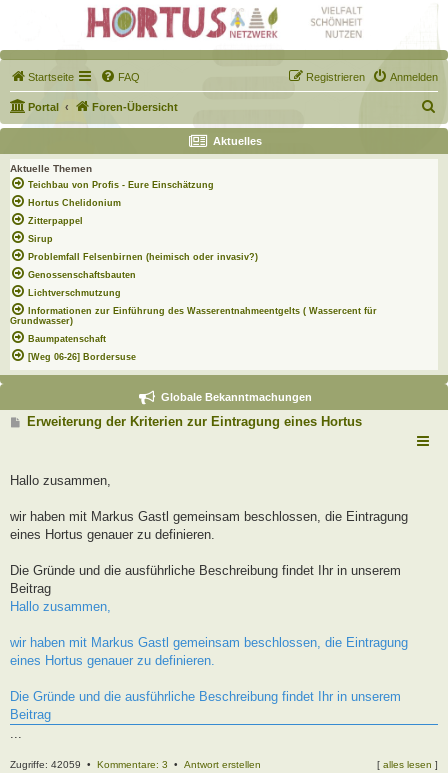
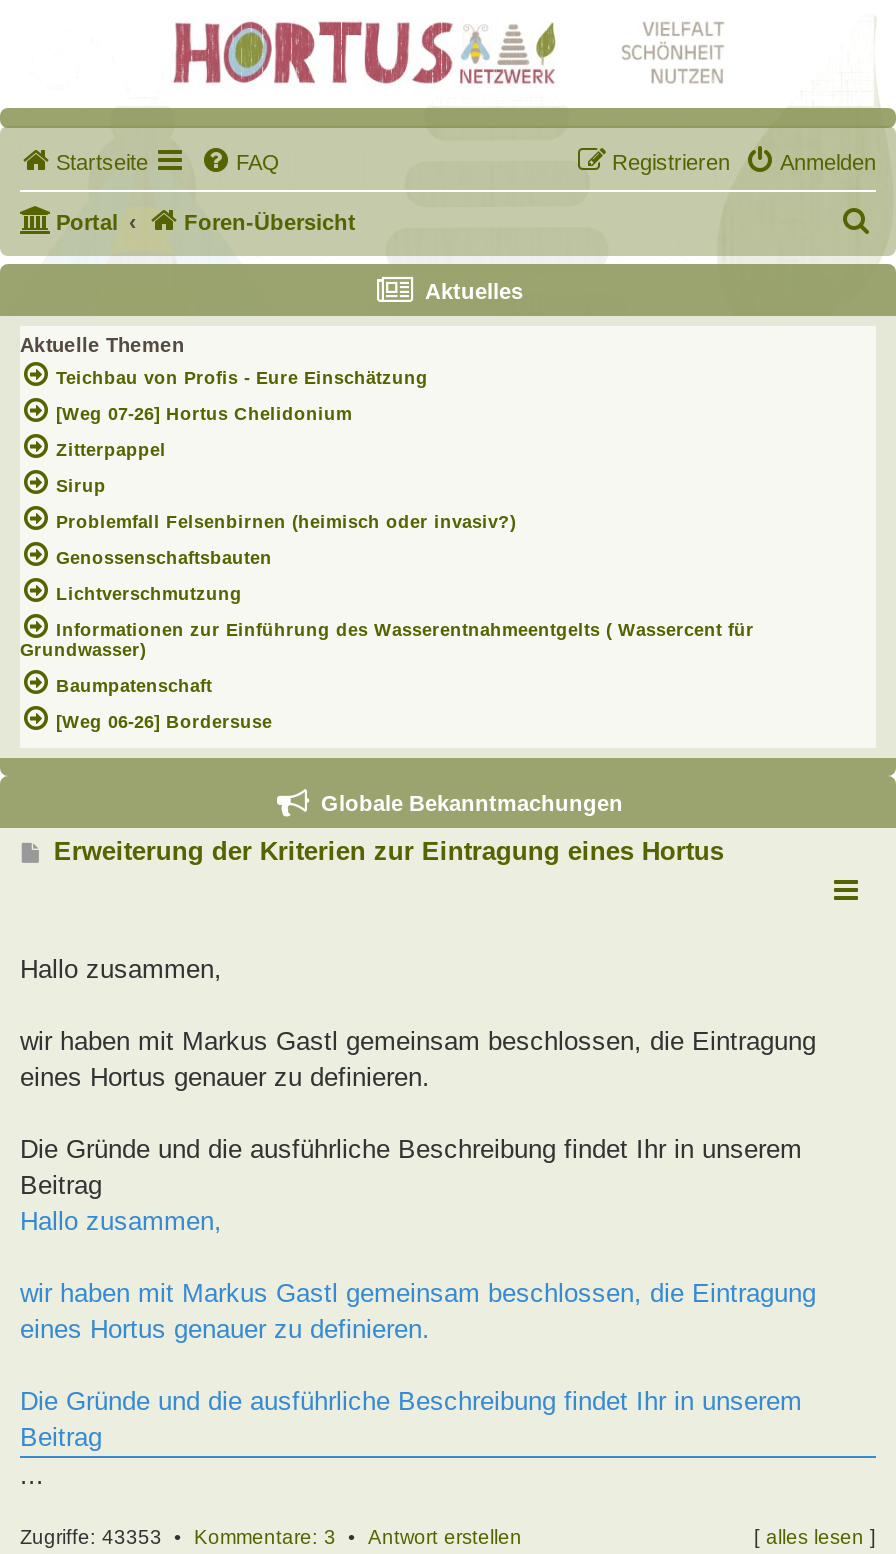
[28,198,121,208] Hortus Chelidonium -> [56,404,352,424] [Weg 07-26] Hortus Chelidonium
[10,759,261,770] Zugriffe: 42059 • Kommentare: 3 • Antwort erstellen -> [20,1526,522,1548] Zugriffe: 43353 • Kommentare: 3 • Antwort erstellen

